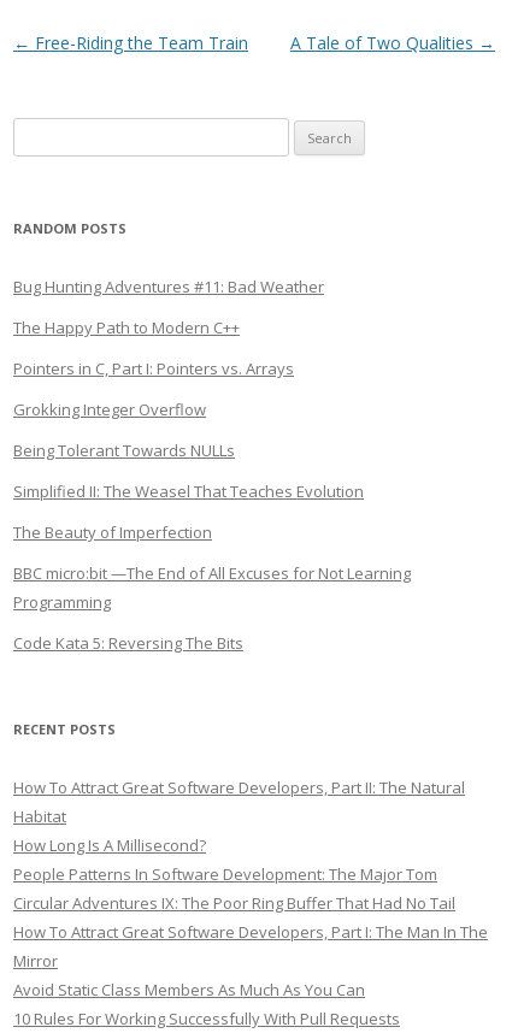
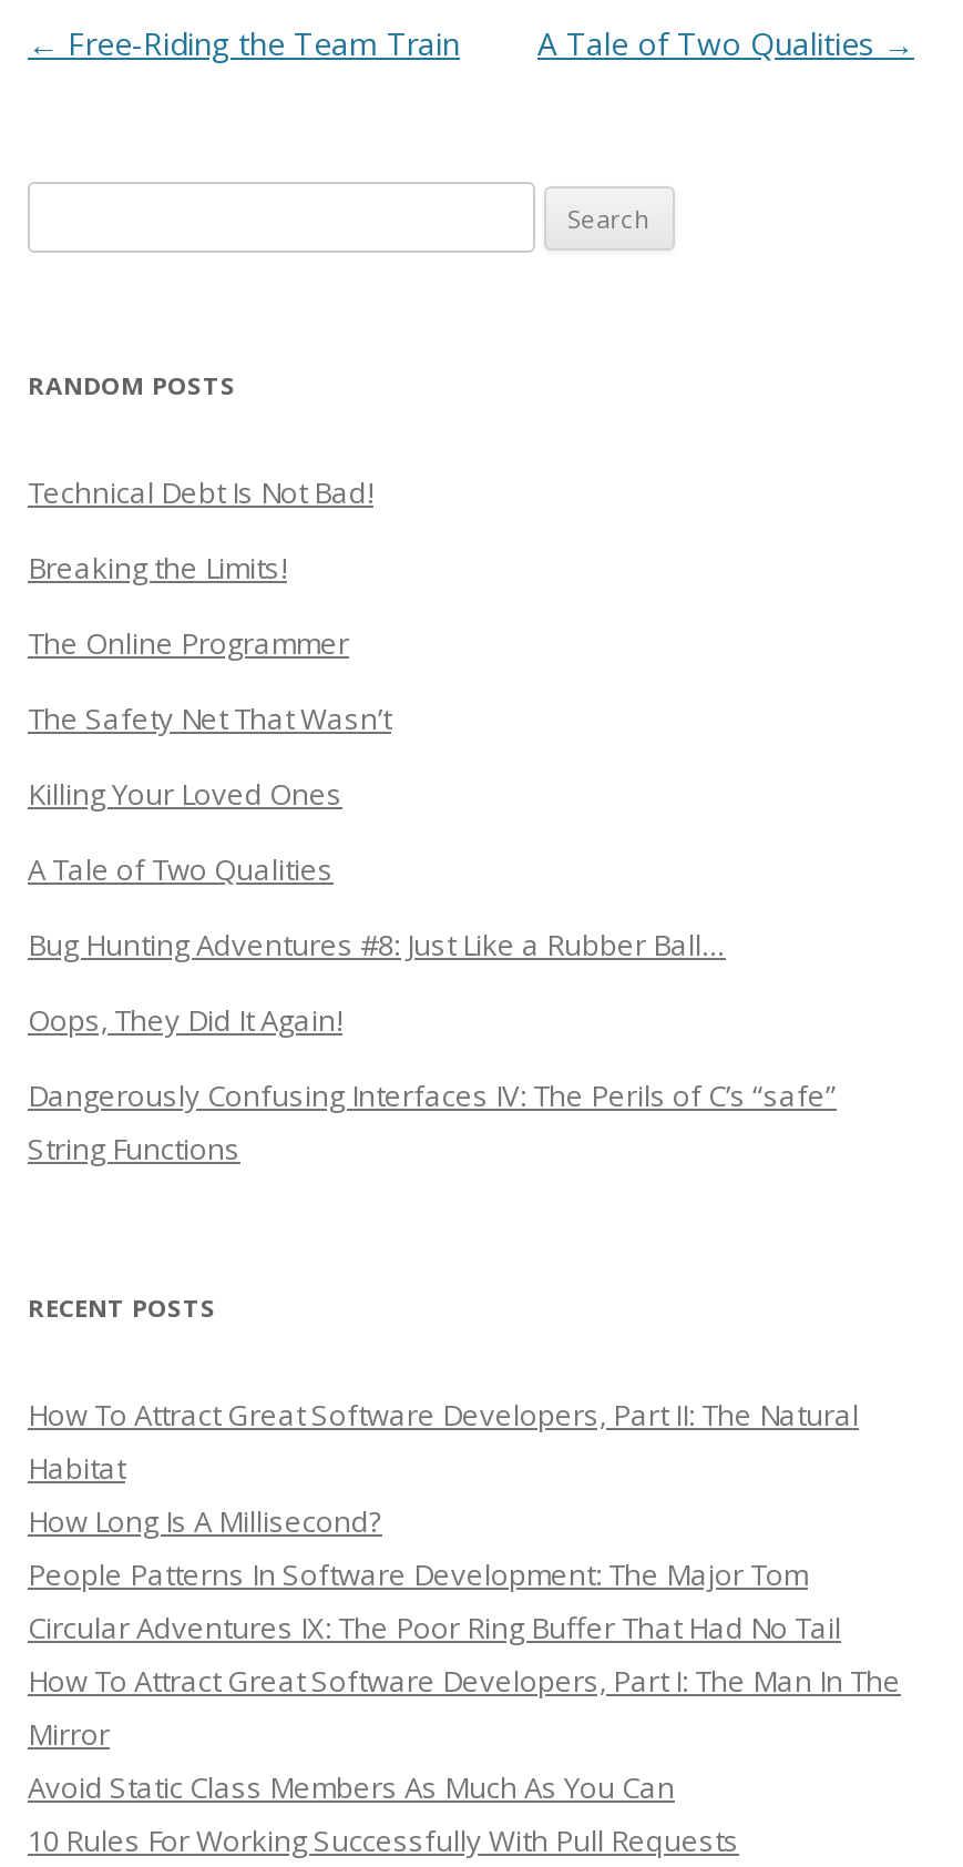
[13,276,324,297] Bug Hunting Adventures #11: Bad Weather -> [28,472,373,512] Technical Debt Is Not Bad!
[13,317,240,338] The Happy Path to Modern C++ -> [28,548,287,588] Breaking the Limits!
[13,358,294,379] Pointers in C, Part I: Pointers vs. Arrays -> [28,623,349,663] The Online Programmer
[13,399,206,420] Grokking Integer Overflow -> [28,698,391,738] The Safety Net That Wasn’t
[13,439,235,461] Being Tolerant Towards NULLs -> [28,774,342,814] Killing Your Loved Ones
[13,480,364,502] Simplified II: The Weasel That Teaches Evolution -> [28,849,334,889] A Tale of Two Qualities
[13,521,212,543] The Beauty of Imperfection -> [28,925,726,965] Bug Hunting Adventures #8: Just Like a Rubber Ball…
[13,562,411,613] BBC micro:bit —The End of All Excuses for Not Learning | Programming -> [28,1000,342,1040] Oops, They Did It Again!
[13,632,243,654] Code Kata 5: Reversing The Bits -> [28,1075,837,1169] Dangerously Confusing Interfaces IV: The Perils of C’s “safe” | String Functions

